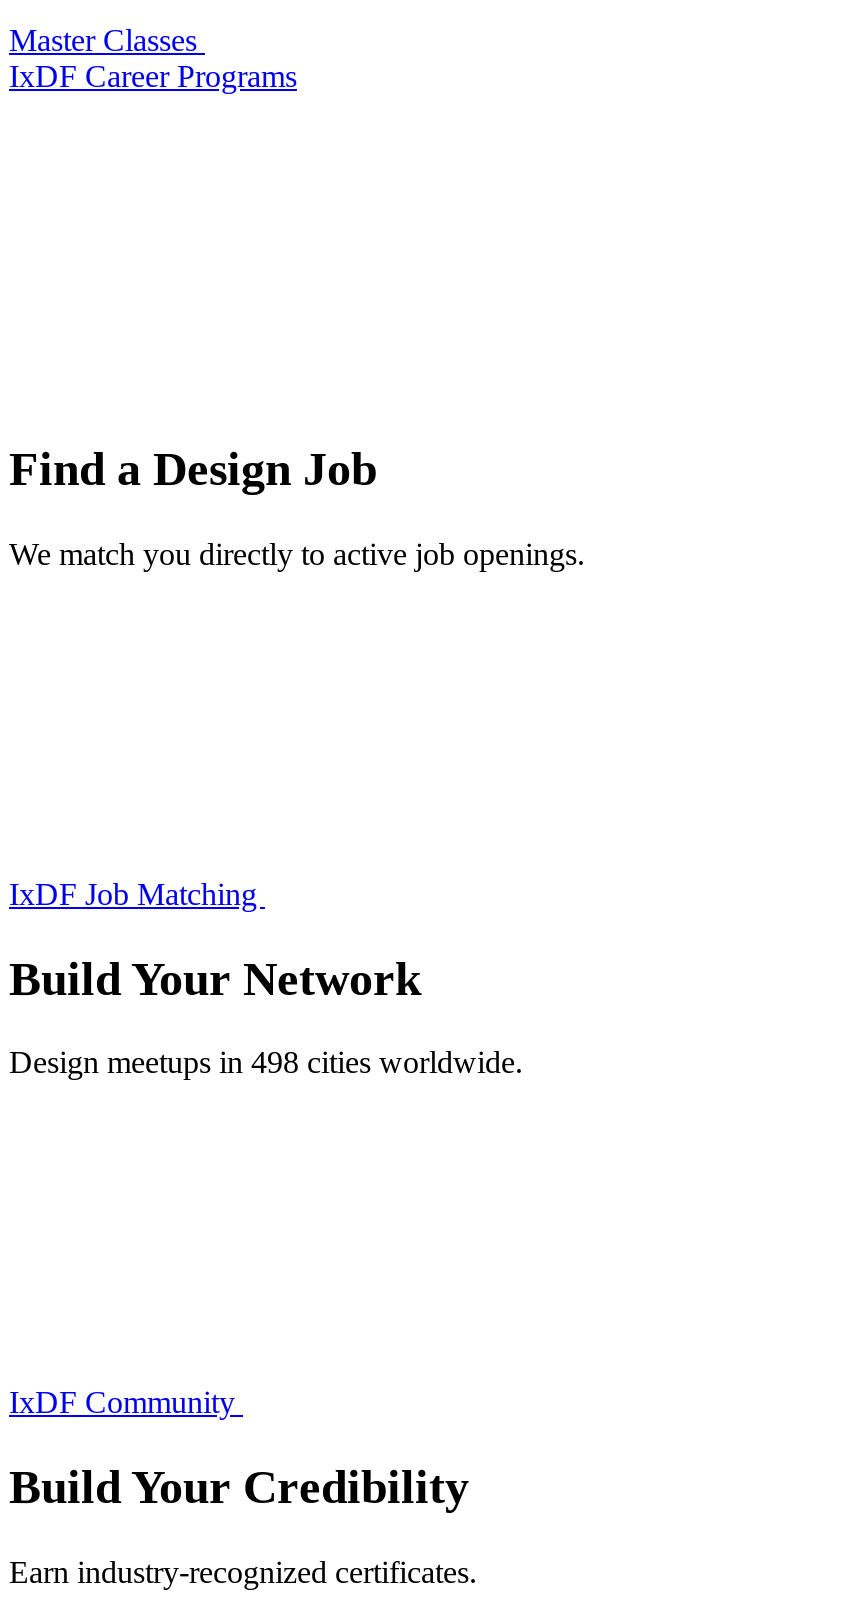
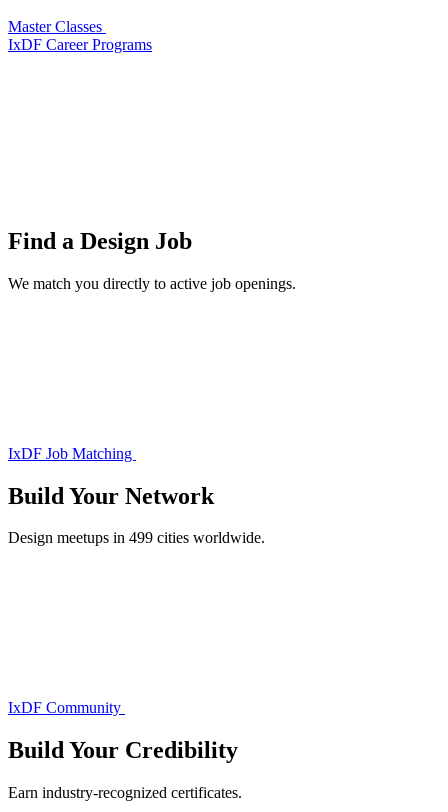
[9,1046,523,1080] Design meetups in 498 cities worldwide. -> [8,529,265,546] Design meetups in 499 cities worldwide.

